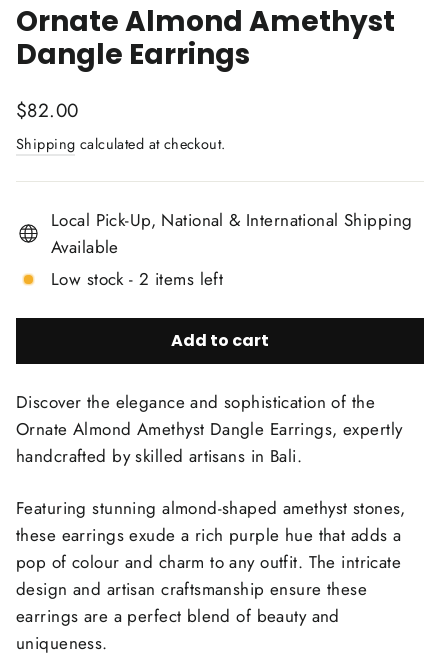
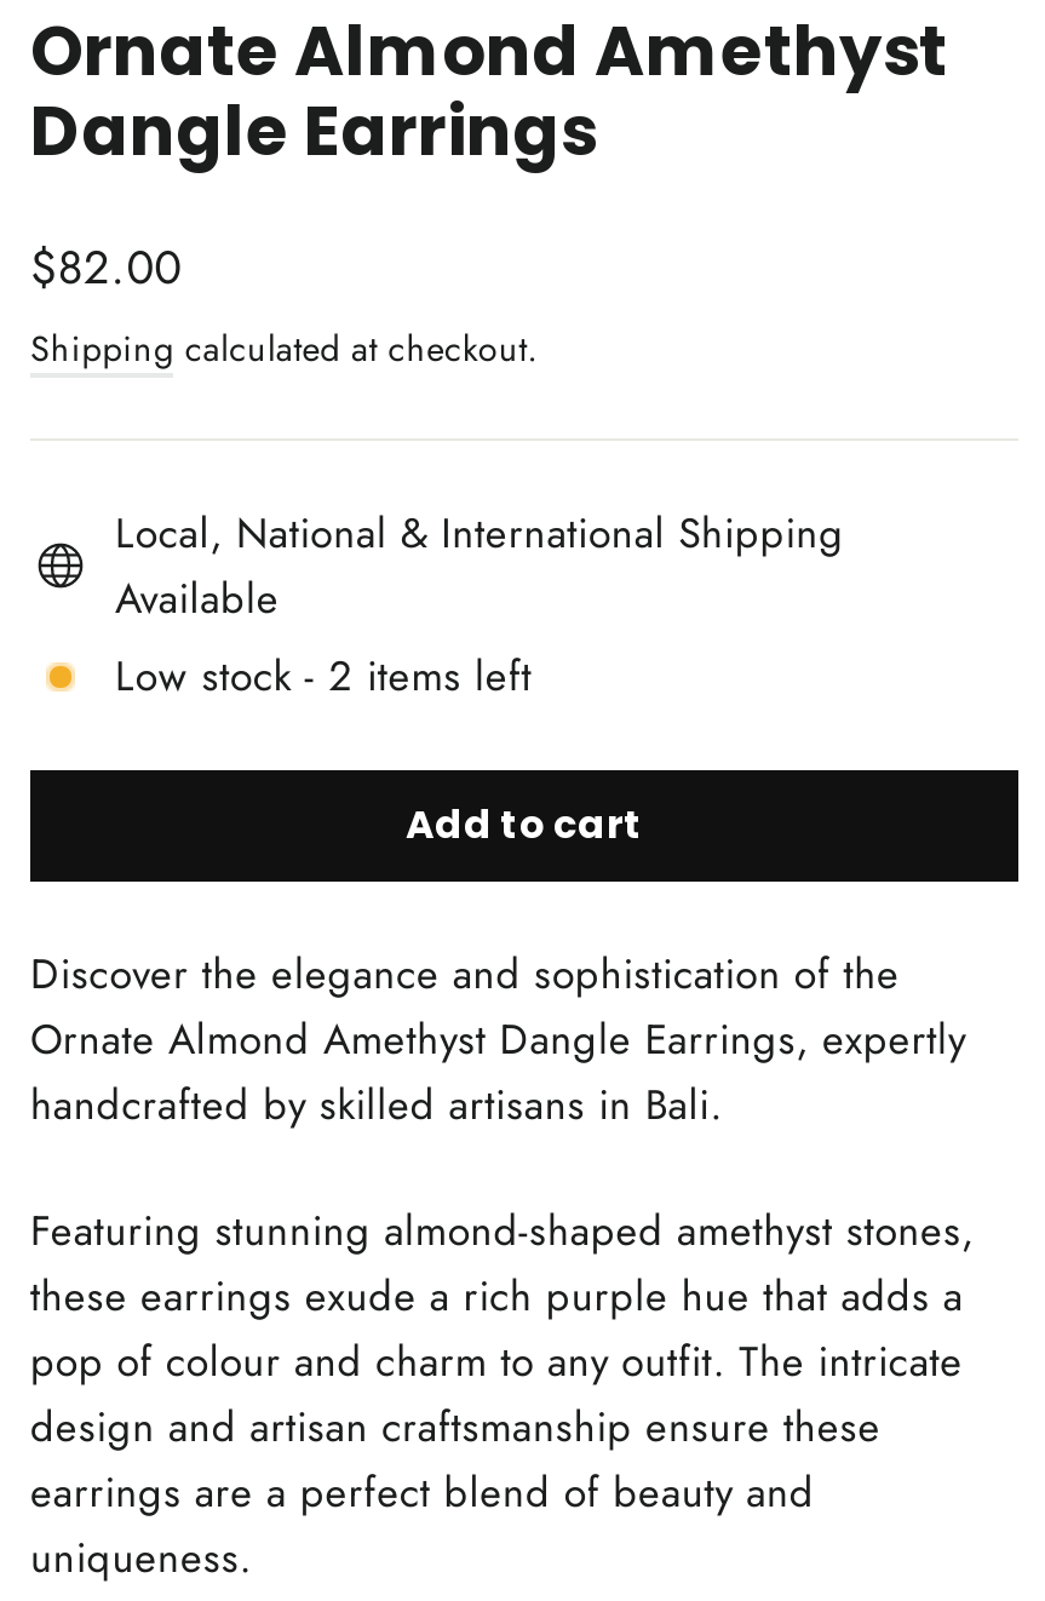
[51,208,412,232] Local Pick-Up, National & International Shipping -> [115,503,844,561] Local, National & International Shipping

